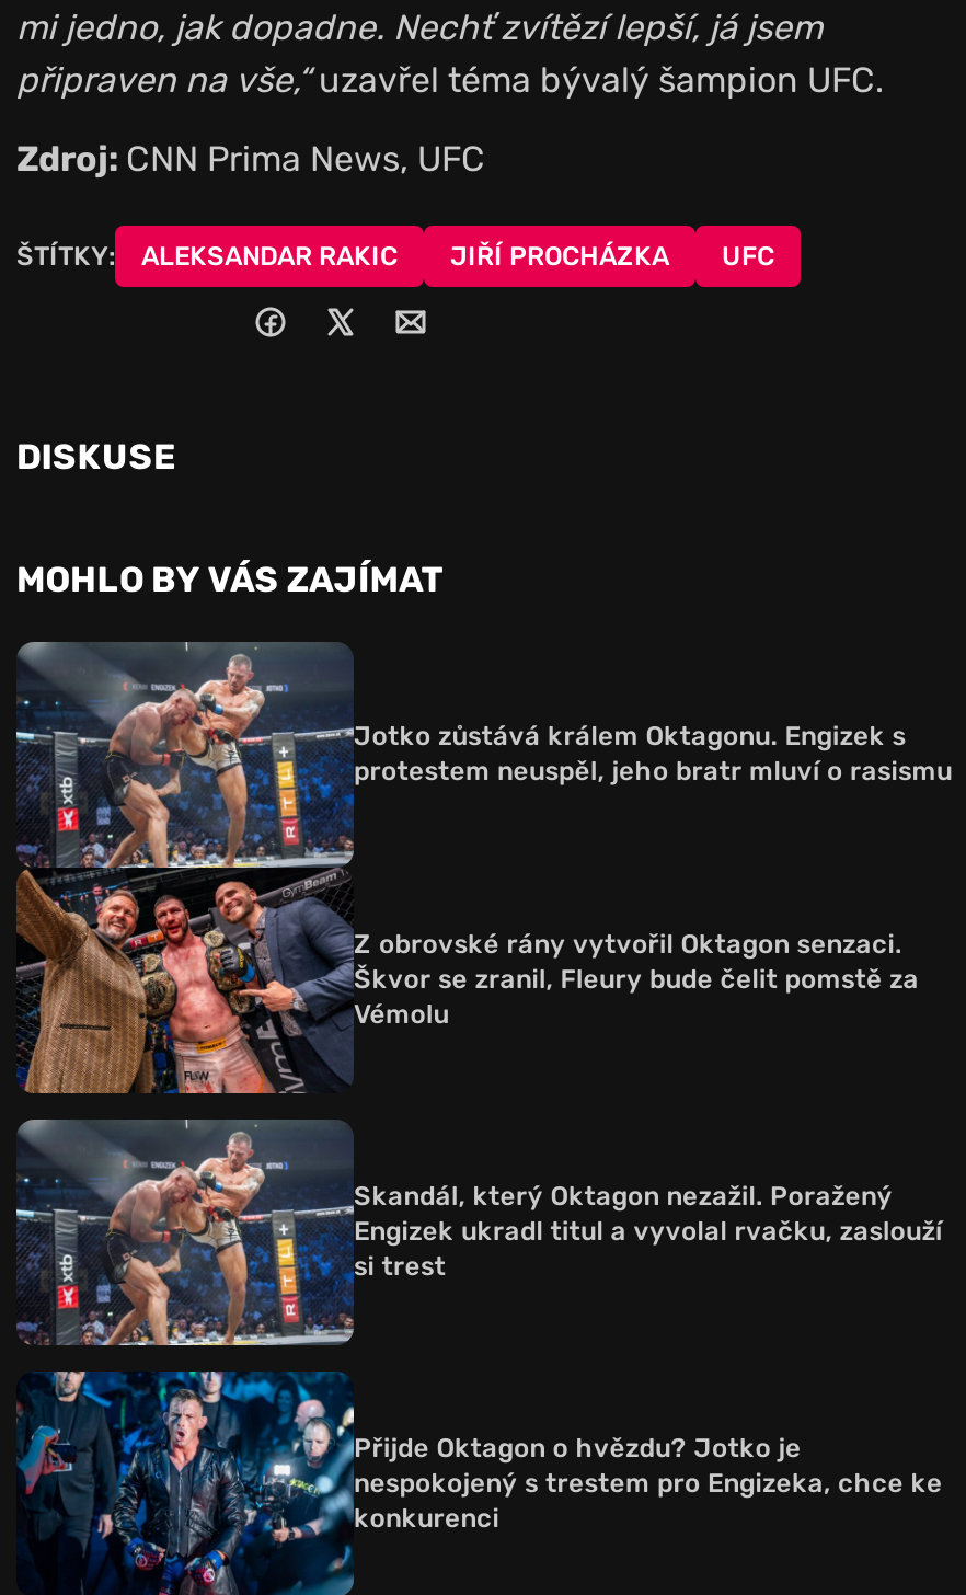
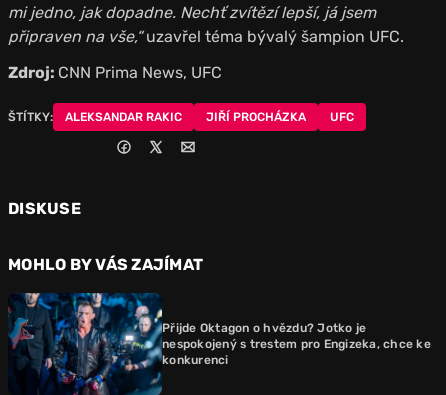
[14,640,952,1095] [image] | Jotko zůstává králem Oktagonu. Engizek s | protestem neuspěl, jeho bratr mluví o rasismu -> none
[354,930,919,1030] Z obrovské rány vytvořil Oktagon senzaci. | Škvor se zranil, Fleury bude čelit pomstě za | Vémolu -> none
[14,1117,943,1347] [image] | Skandál, který Oktagon nezažil. Poražený | Engizek ukradl titul a vyvolal rvačku, zaslouží | si trest -> none

